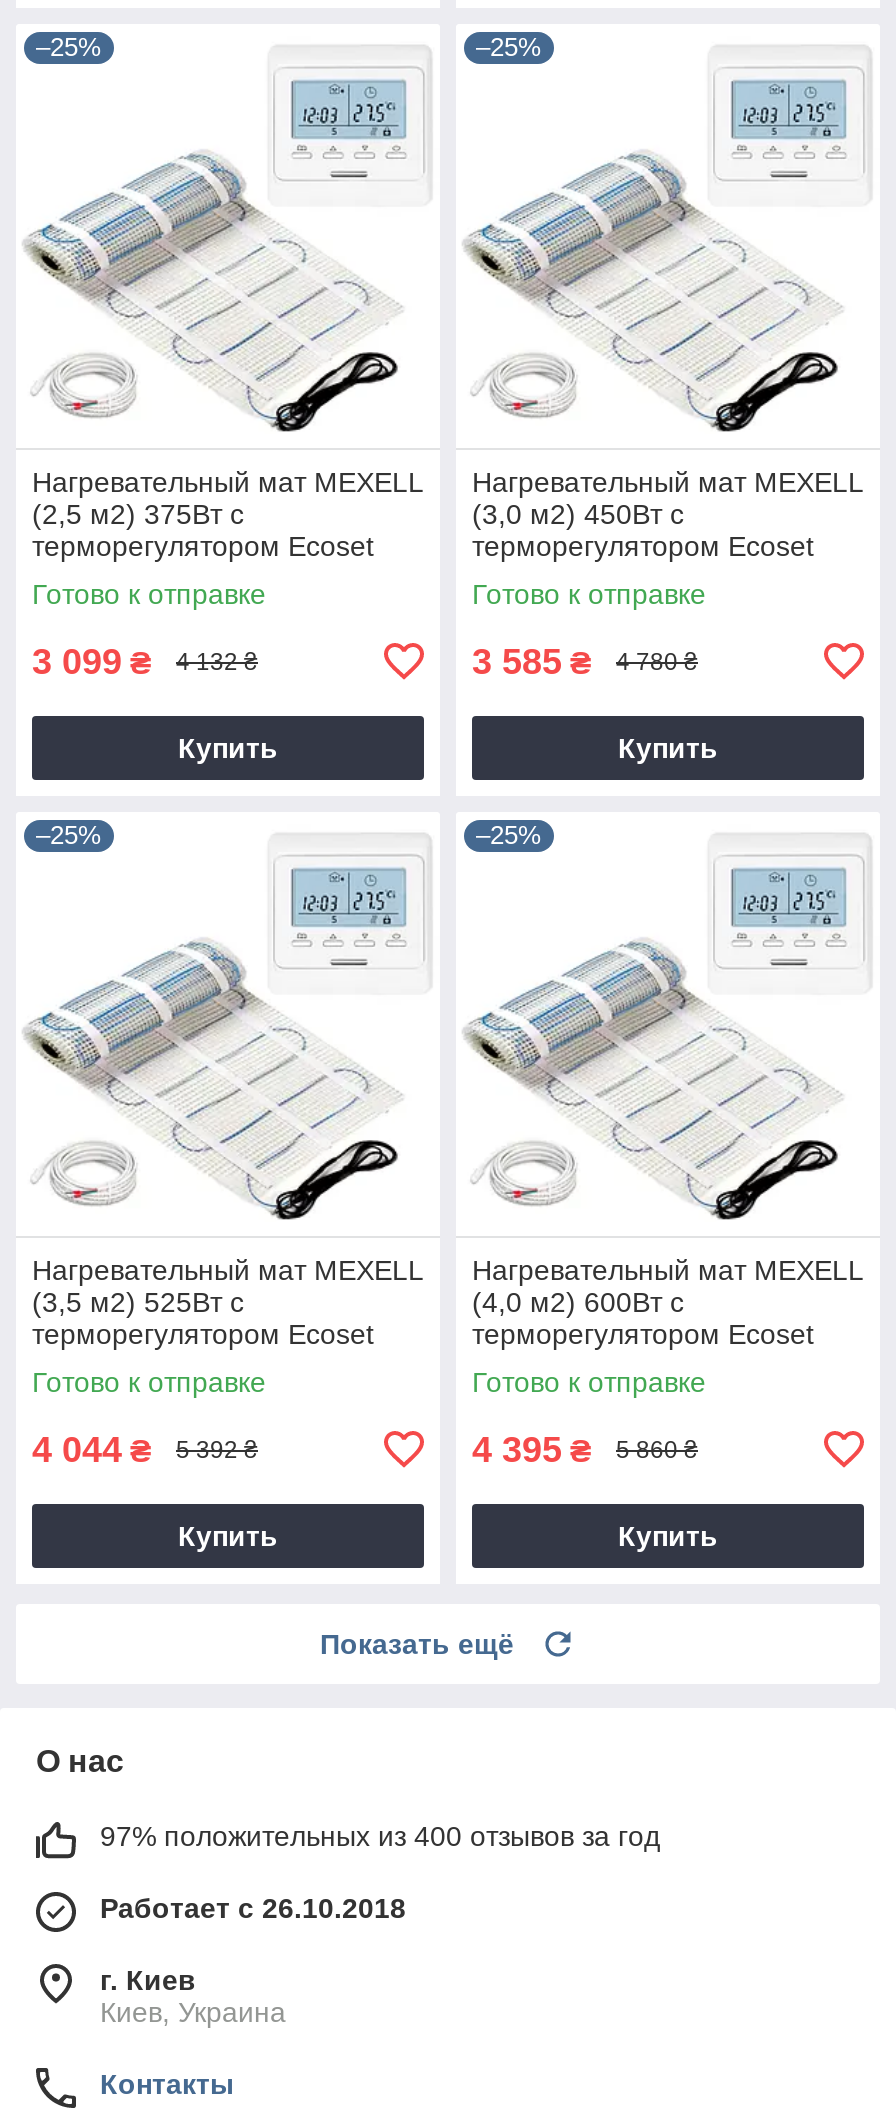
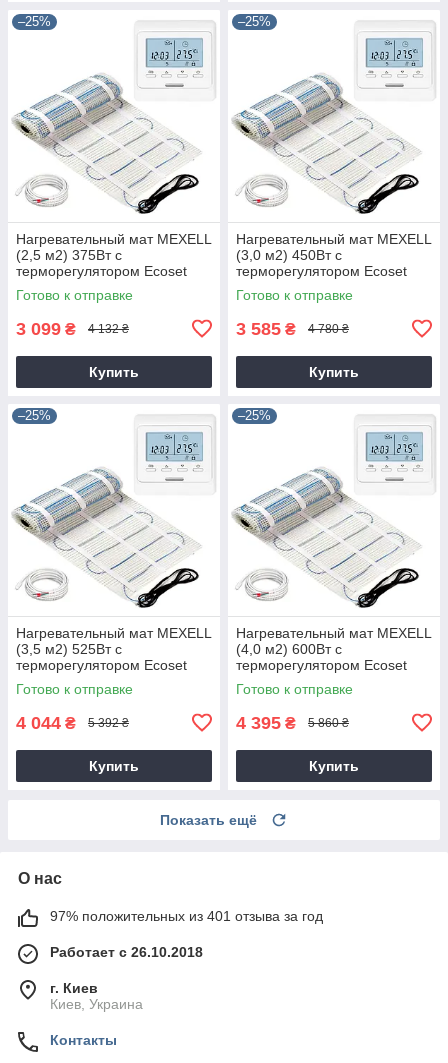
[100,1820,660,1852] 97% положительных из 400 отзывов за год -> [50,908,323,924] 97% положительных из 401 отзыва за год

